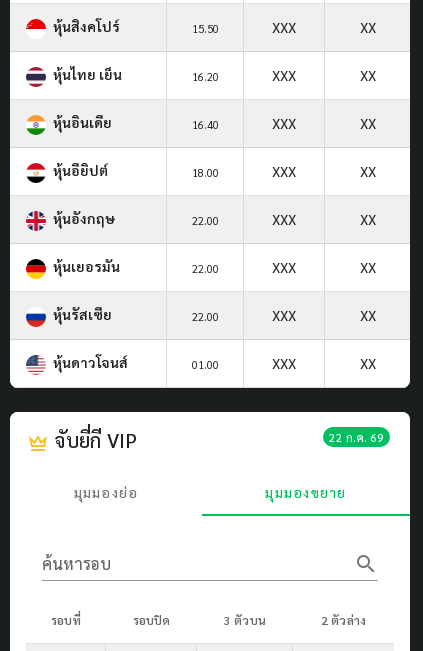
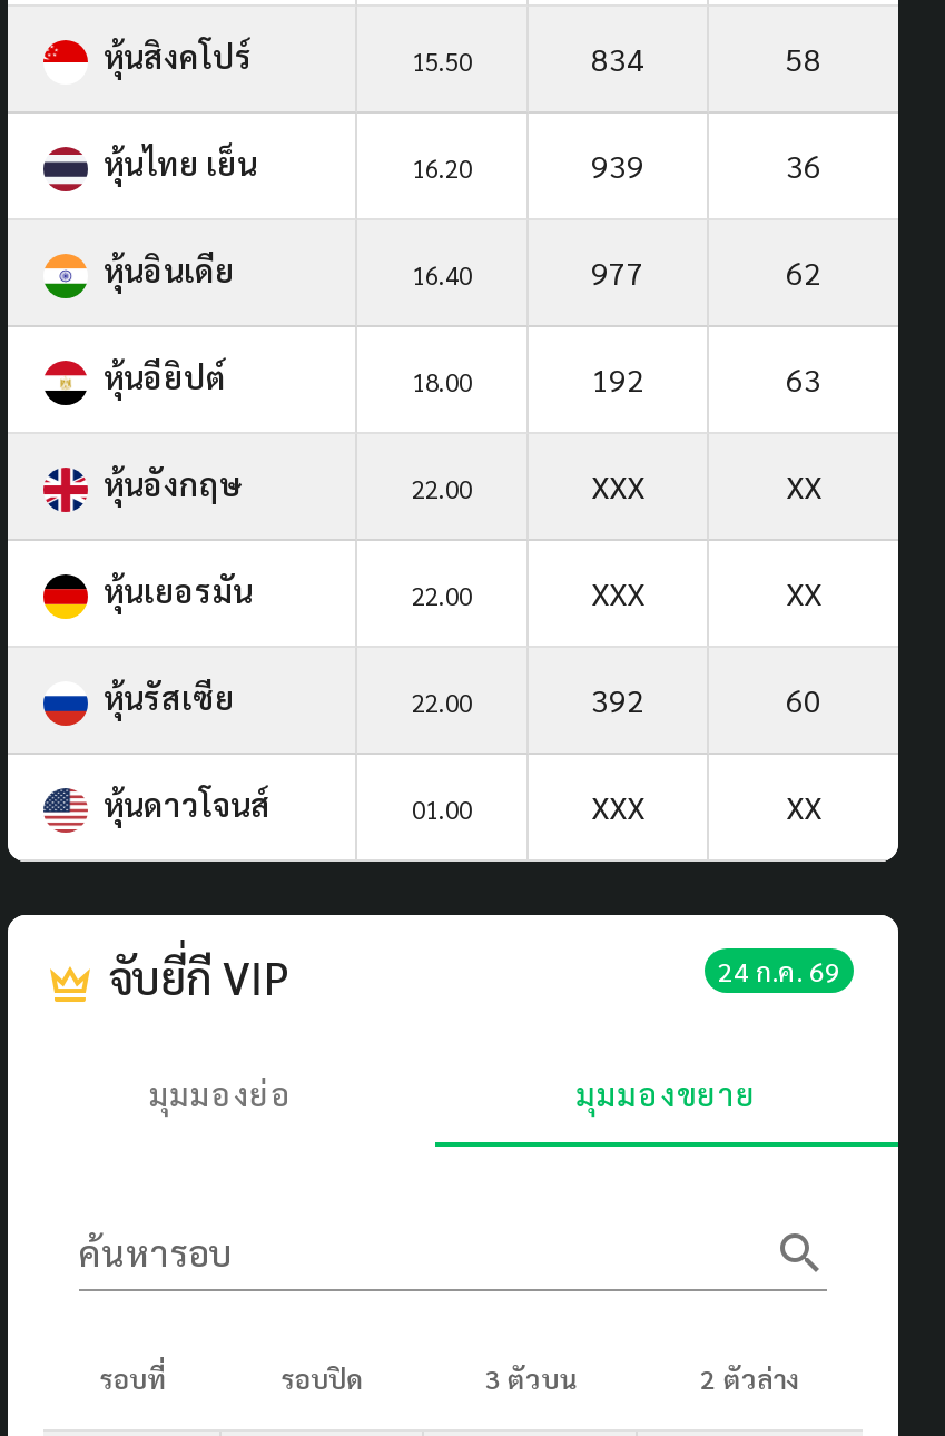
[272,18,375,36] XXX | XX -> [591,37,821,77] 834 | 58
[272,66,375,84] XXX | XX -> [591,144,821,184] 939 | 36
[272,114,375,132] XXX | XX -> [591,251,821,291] 977 | 62
[272,162,375,180] XXX | XX -> [591,358,821,398] 192 | 63
[272,306,375,324] XXX | XX -> [591,679,821,719] 392 | 60
[329,429,384,445] 22 ก.ค. 69 -> [718,952,840,988] 24 ก.ค. 69

